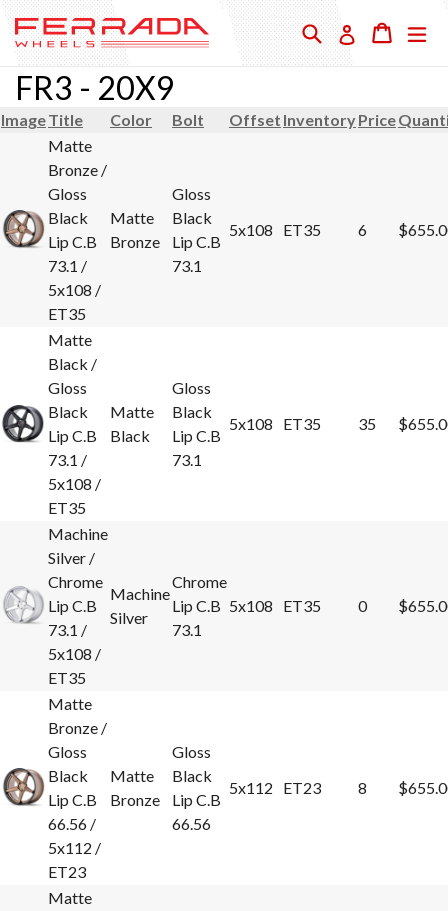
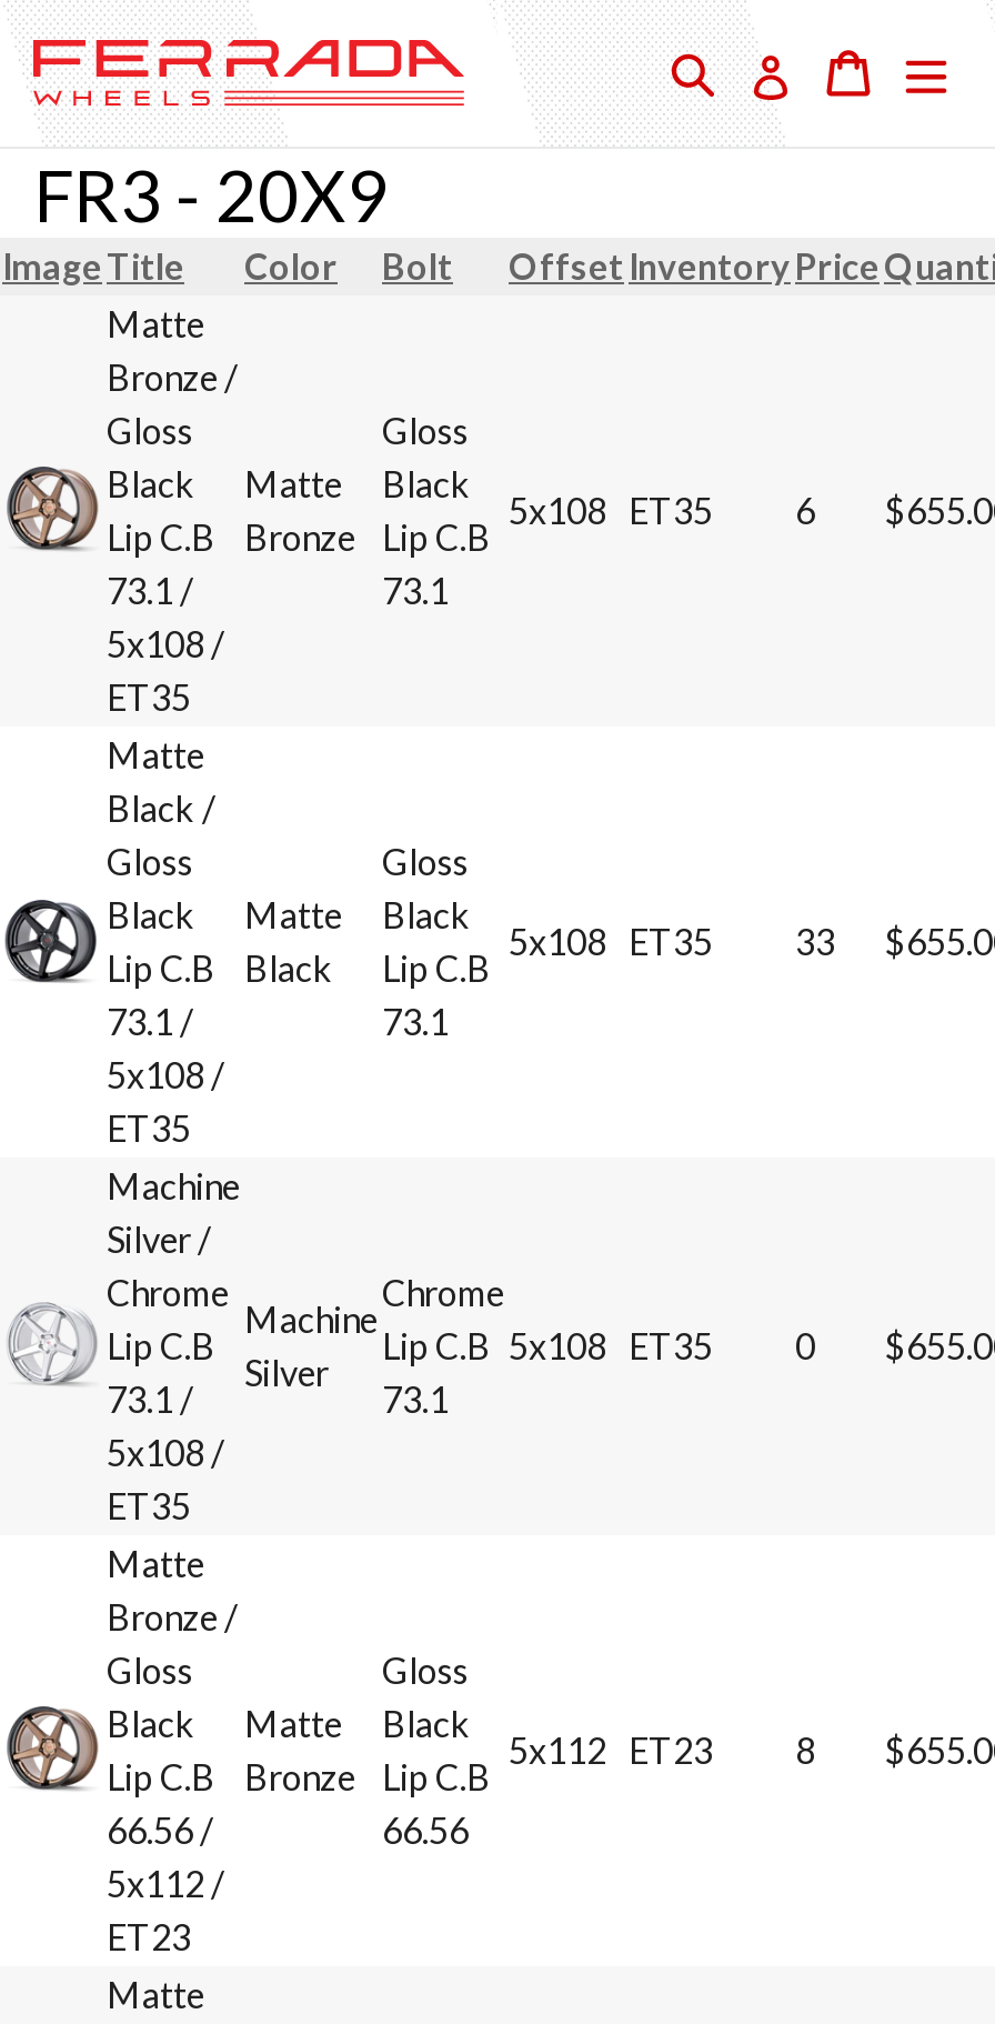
[358,414,376,433] 35 -> [795,920,835,962] 33

